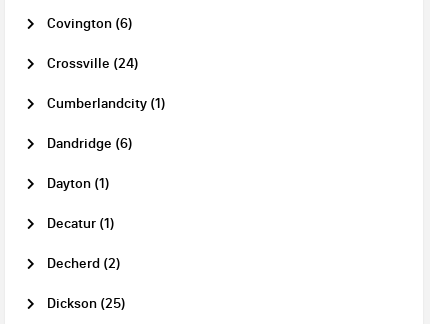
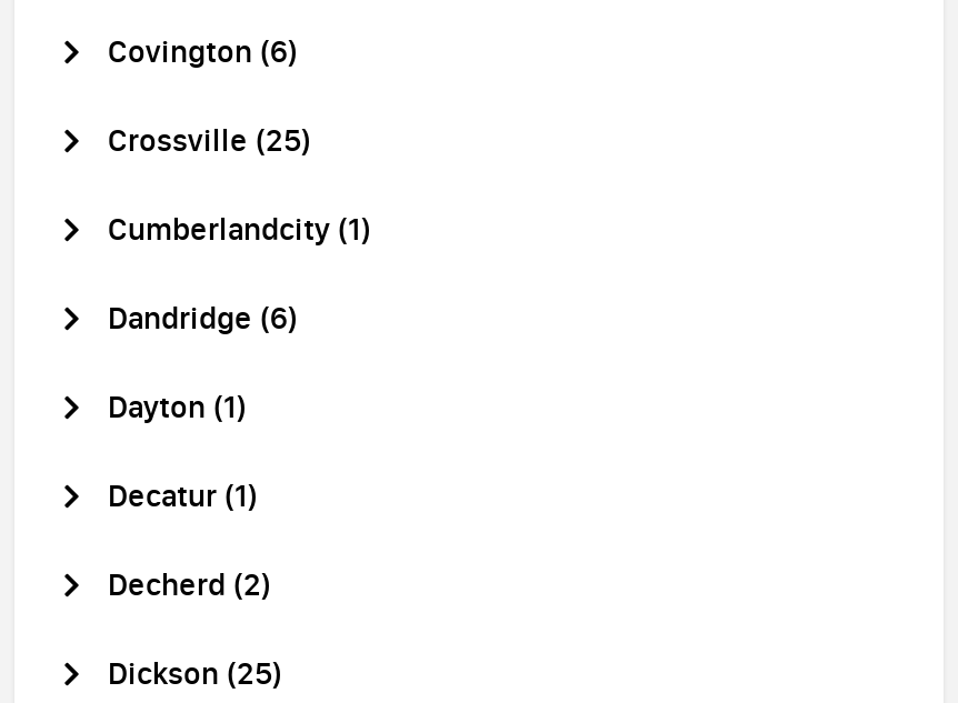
[47,54,139,72] Crossville (24) -> [108,120,312,160] Crossville (25)

